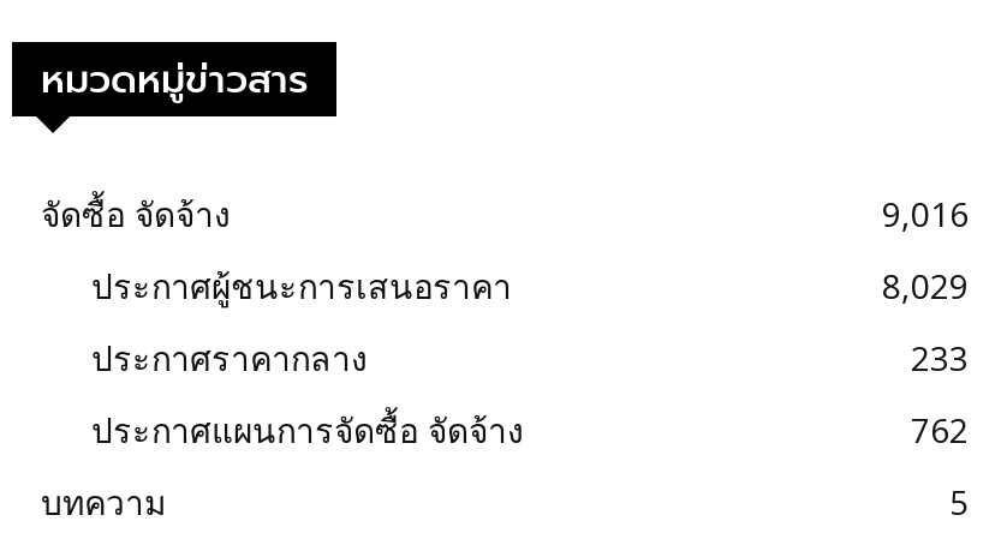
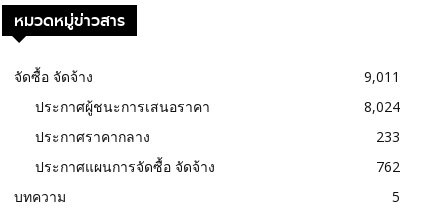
[882,191,969,237] 9,016 -> [364,67,400,86] 9,011
[882,263,969,309] 8,029 -> [364,97,400,116] 8,024

